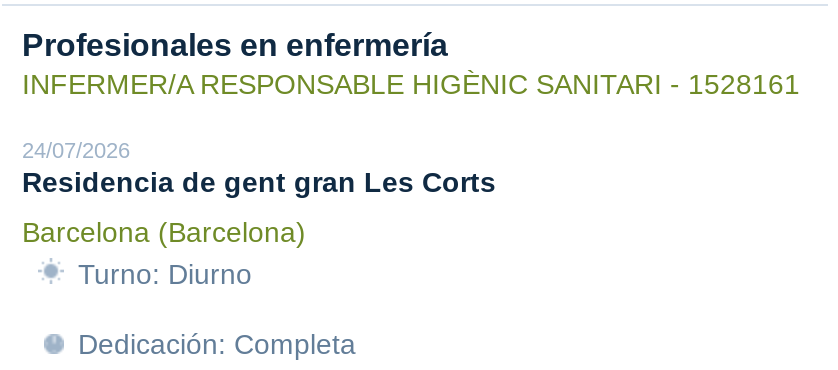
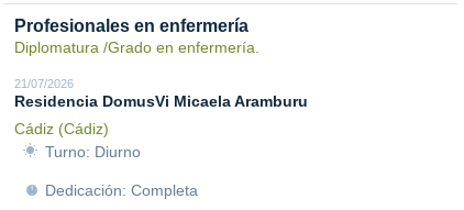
[22,68,800,100] INFERMER/A RESPONSABLE HIGÈNIC SANITARI - 1528161 -> [14,38,259,56] Diplomatura /Grado en enfermería.
[22,138,496,198] 24/07/2026 | Residencia de gent gran Les Corts -> [14,77,308,110] 21/07/2026 | Residencia DomusVi Micaela Aramburu
[22,216,306,248] Barcelona (Barcelona) -> [14,120,109,137] Cádiz (Cádiz)

